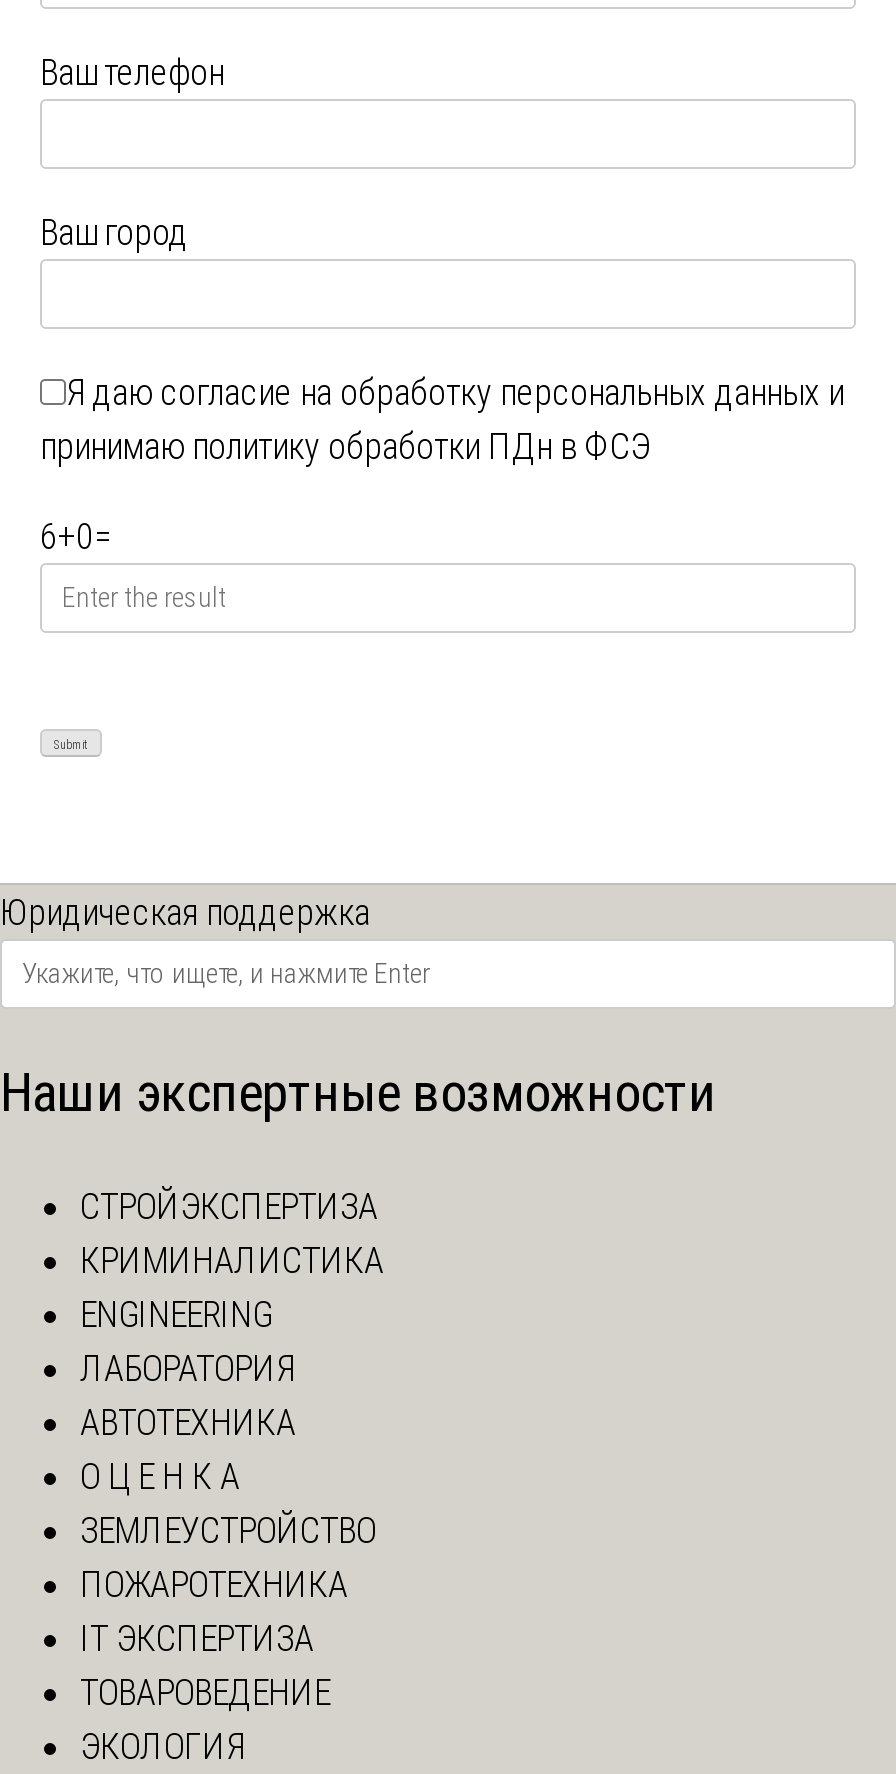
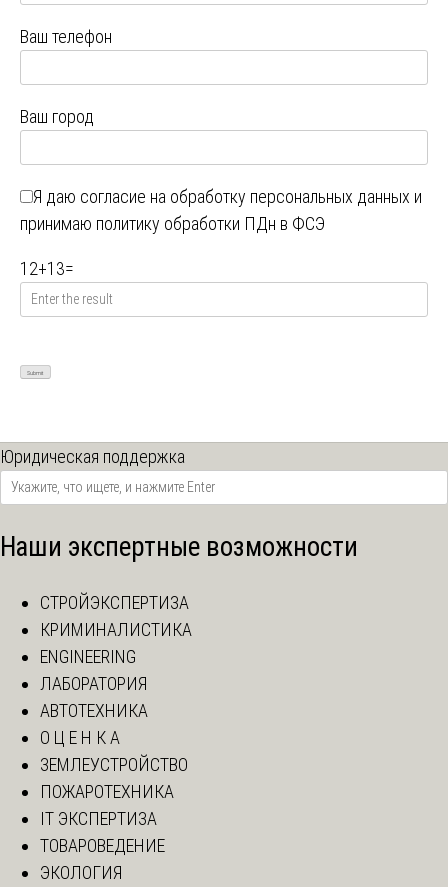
[40,515,112,557] 6+0= -> [20,258,74,279] 12+13=

